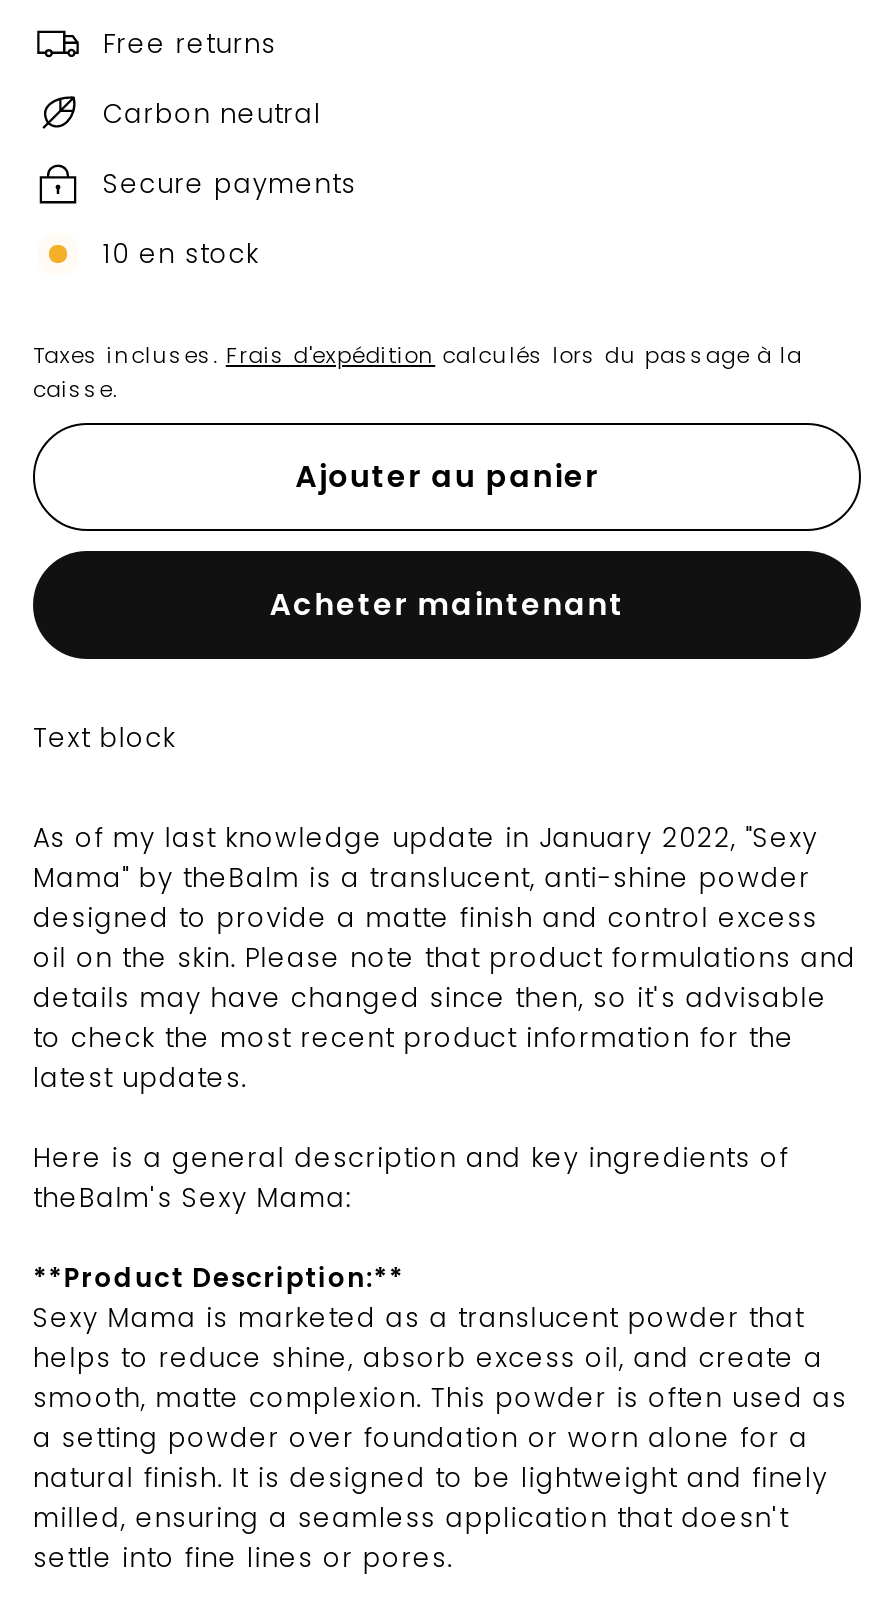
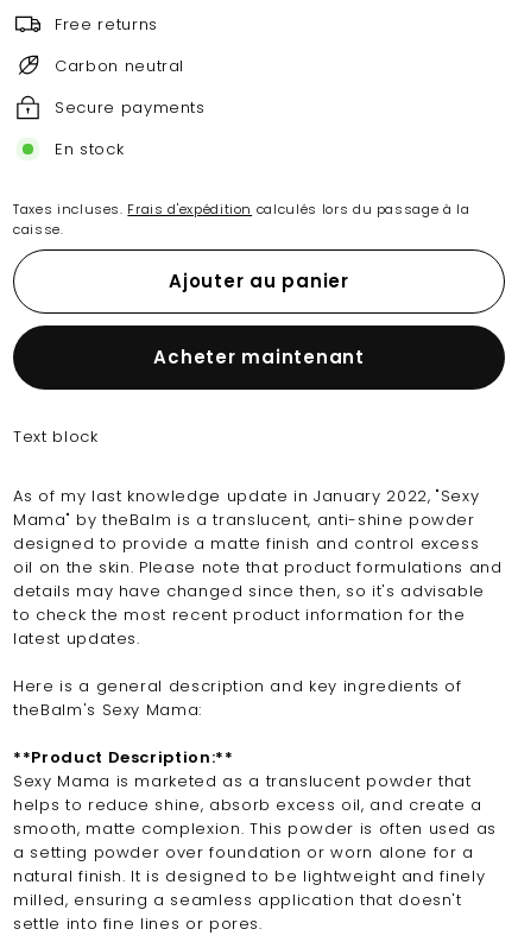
[103,235,259,273] 10 en stock -> [55,138,124,160] En stock

